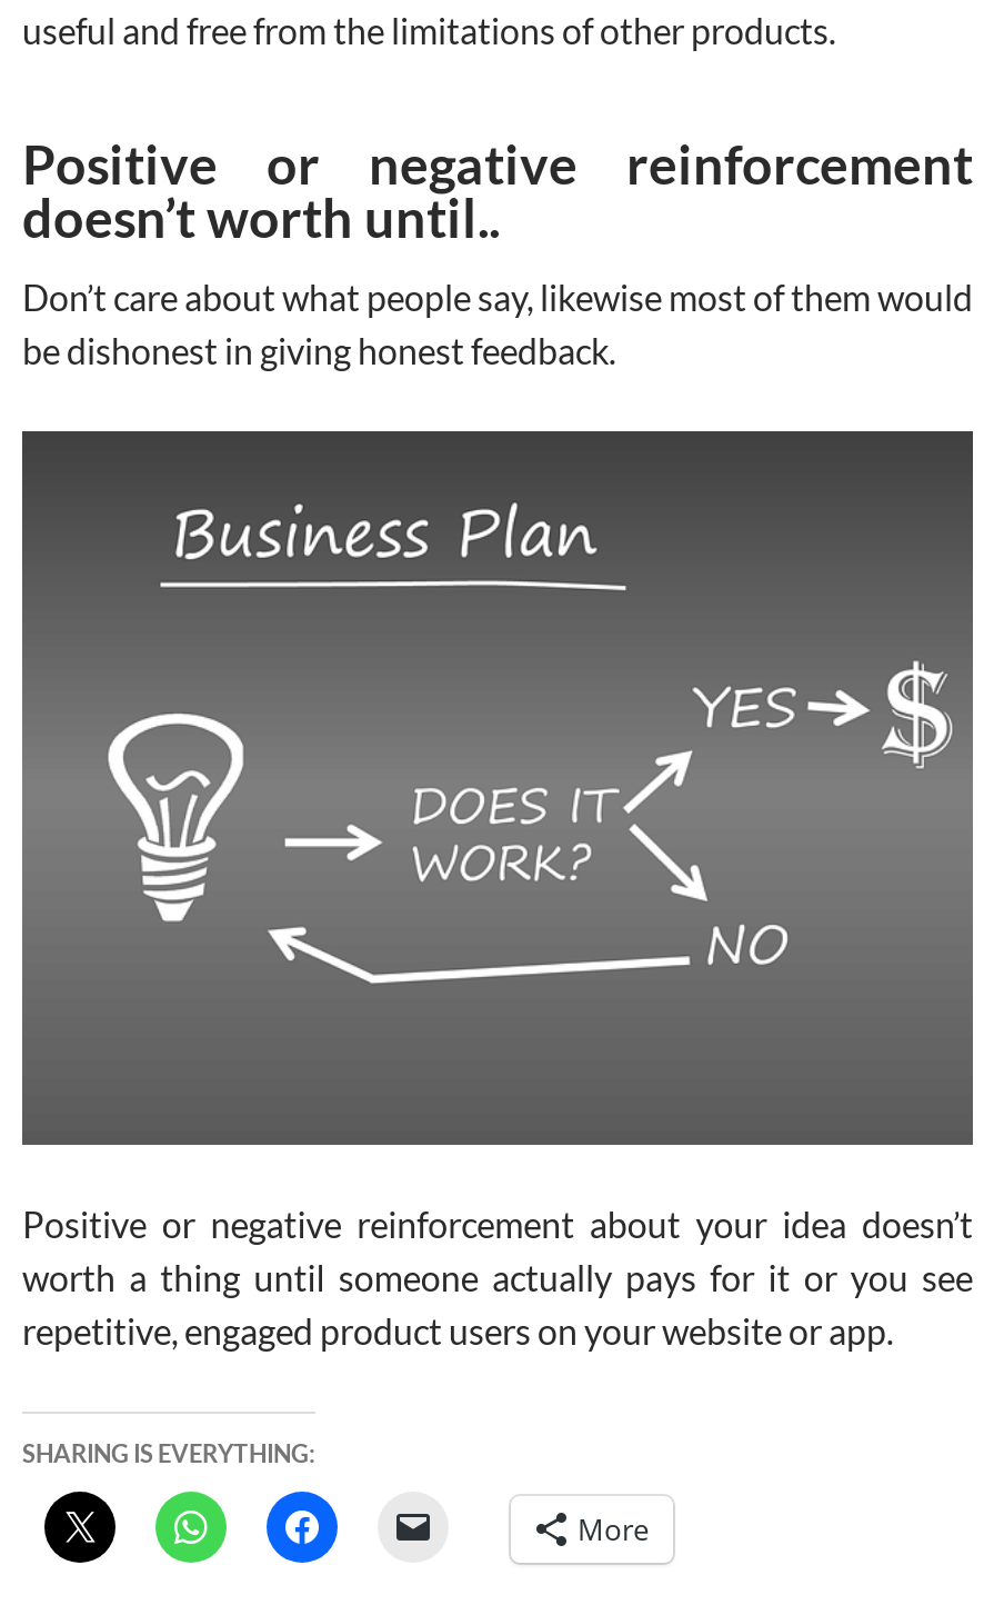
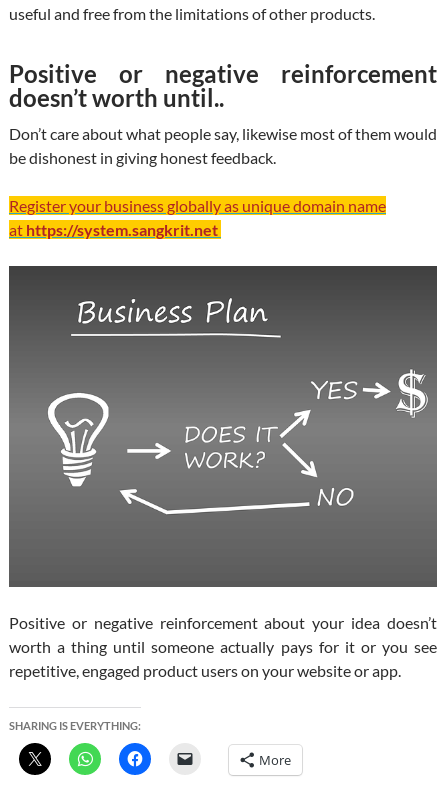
none -> [9,196,386,239] Register your business globally as unique domain name | at https://system.sangkrit.net

